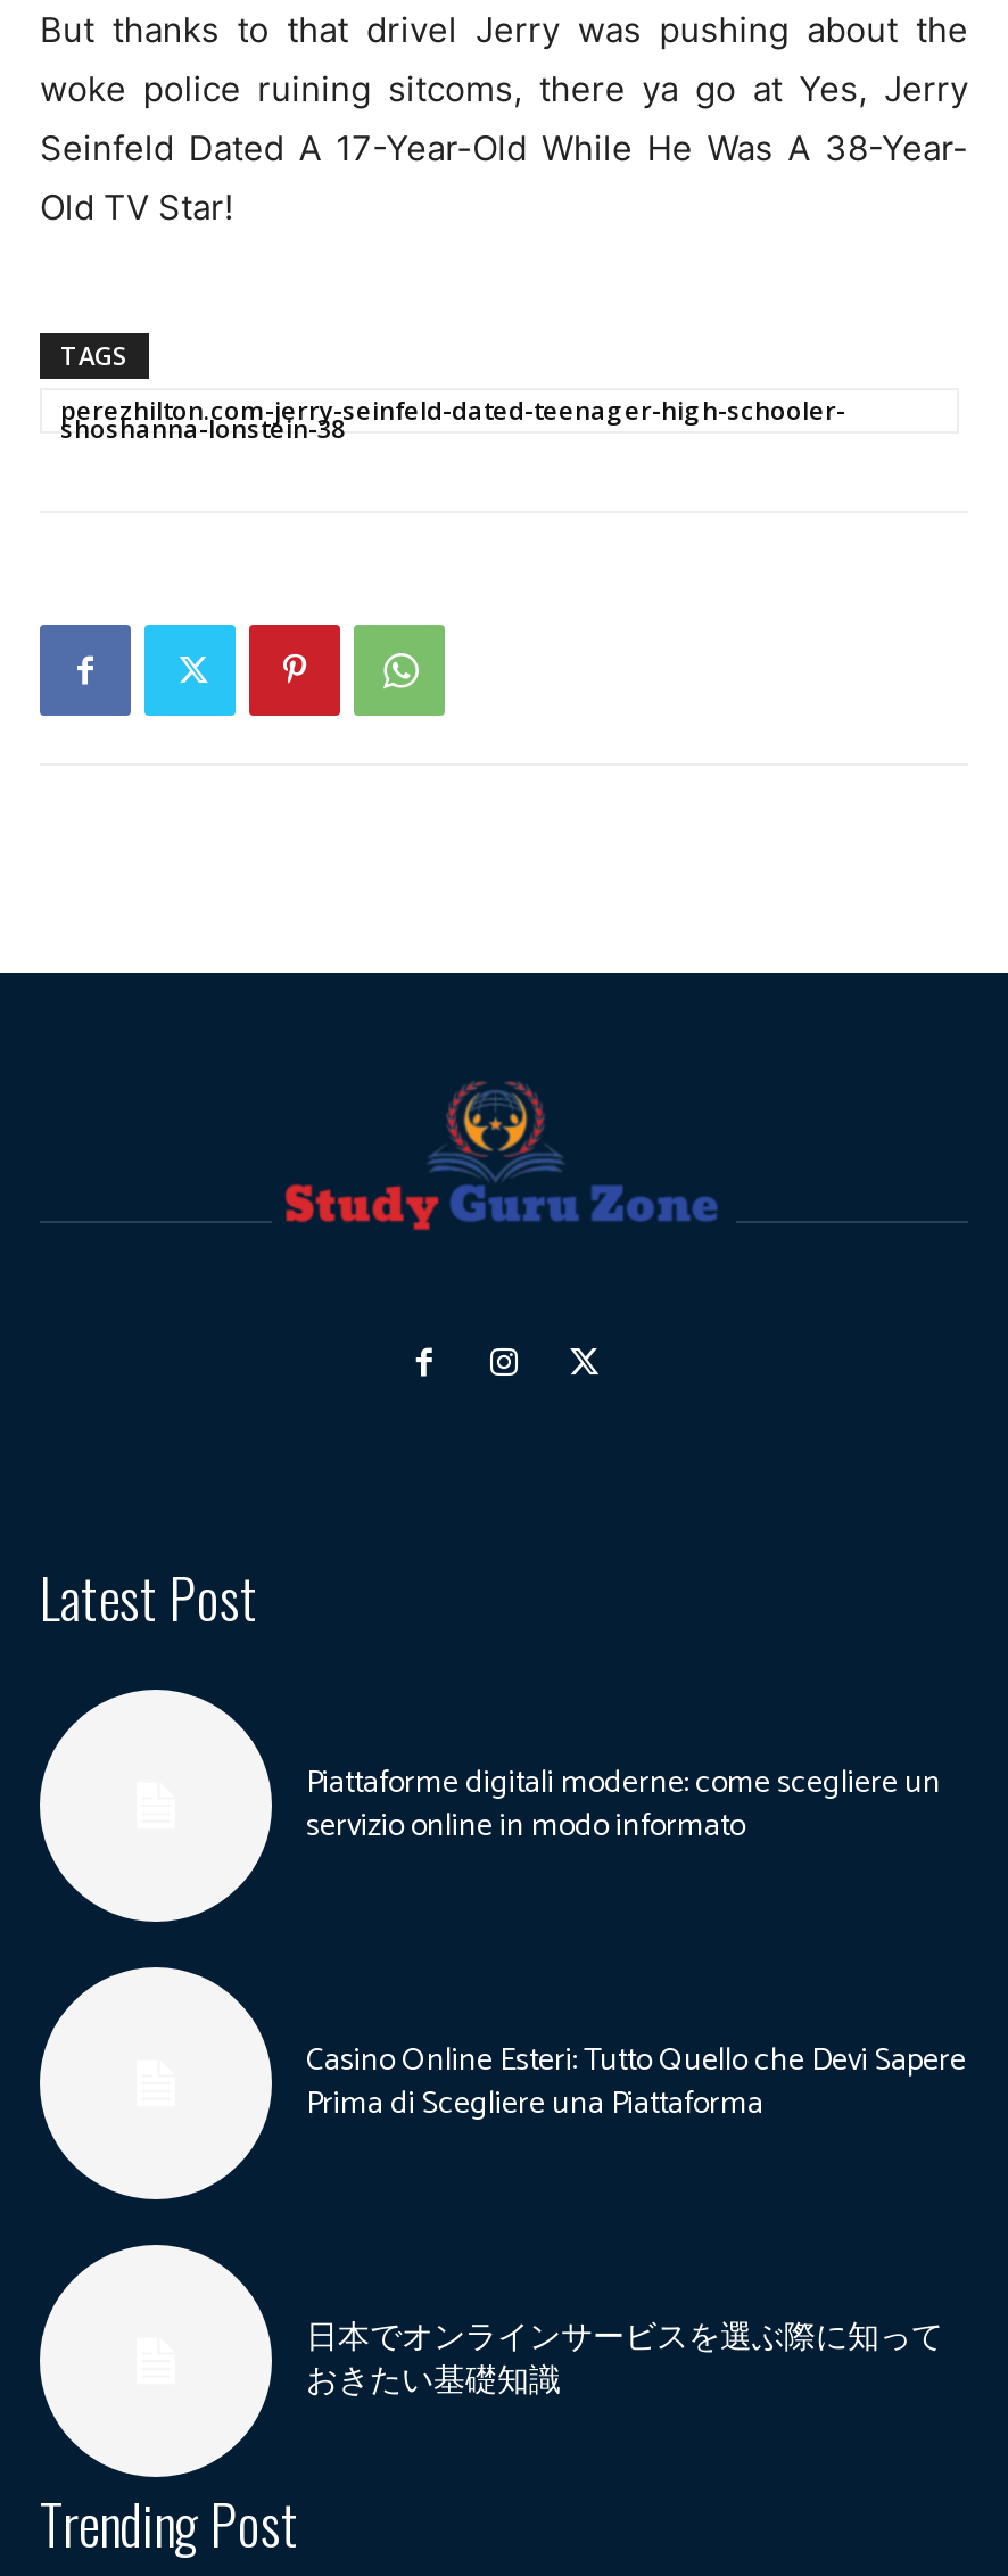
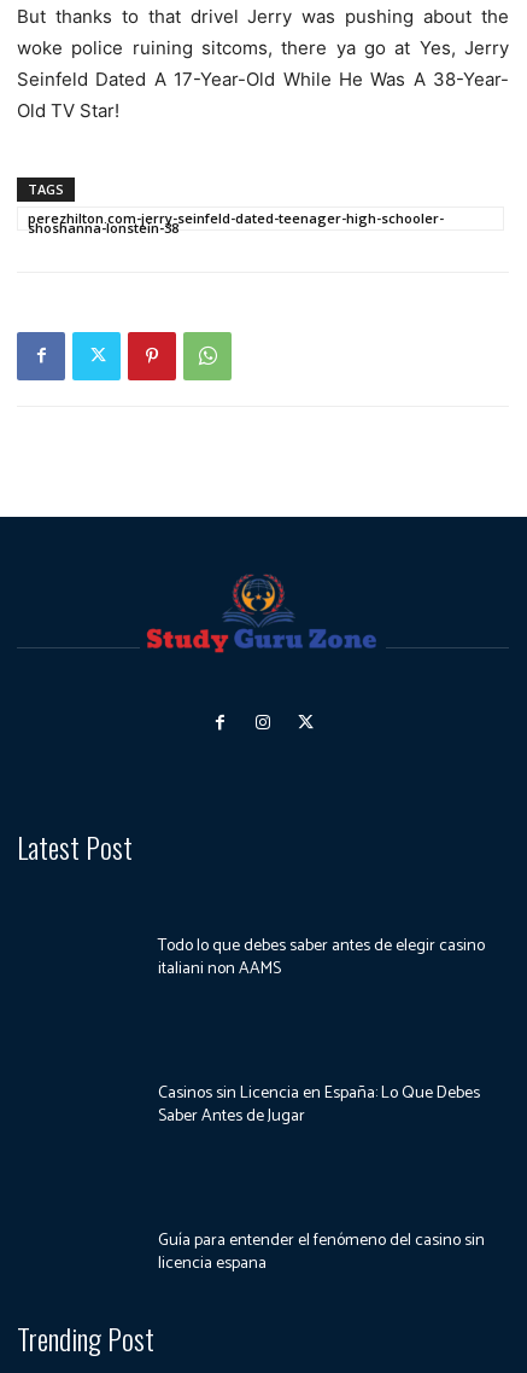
[38,1686,274,1925] [image] -> none
[306,1758,941,1853] Piattaforme digitali moderne: come scegliere un | servizio online in modo informato -> [158,933,485,983] Todo lo que debes saber antes de elegir casino | italiani non AAMS
[38,1964,274,2203] [image] -> none
[306,2035,966,2131] Casino Online Esteri: Tutto Quello che Devi Sapere | Prima di Scegliere una Piattaforma -> [158,1080,480,1131] Casinos sin Licencia en España: Lo Que Debes | Saber Antes de Jugar
[38,2241,274,2476] [image] -> none
[306,2313,943,2409] 日本でオンラインサービスを選ぶ際に知って | おきたい基礎知識 -> [158,1227,485,1278] Guía para entender el fenómeno del casino sin | licencia espana

